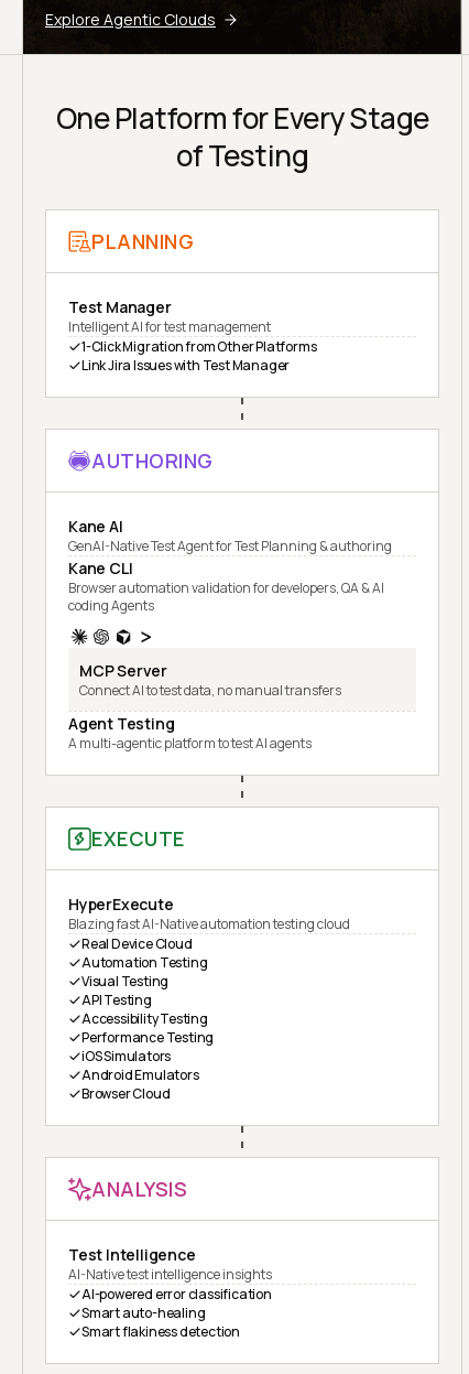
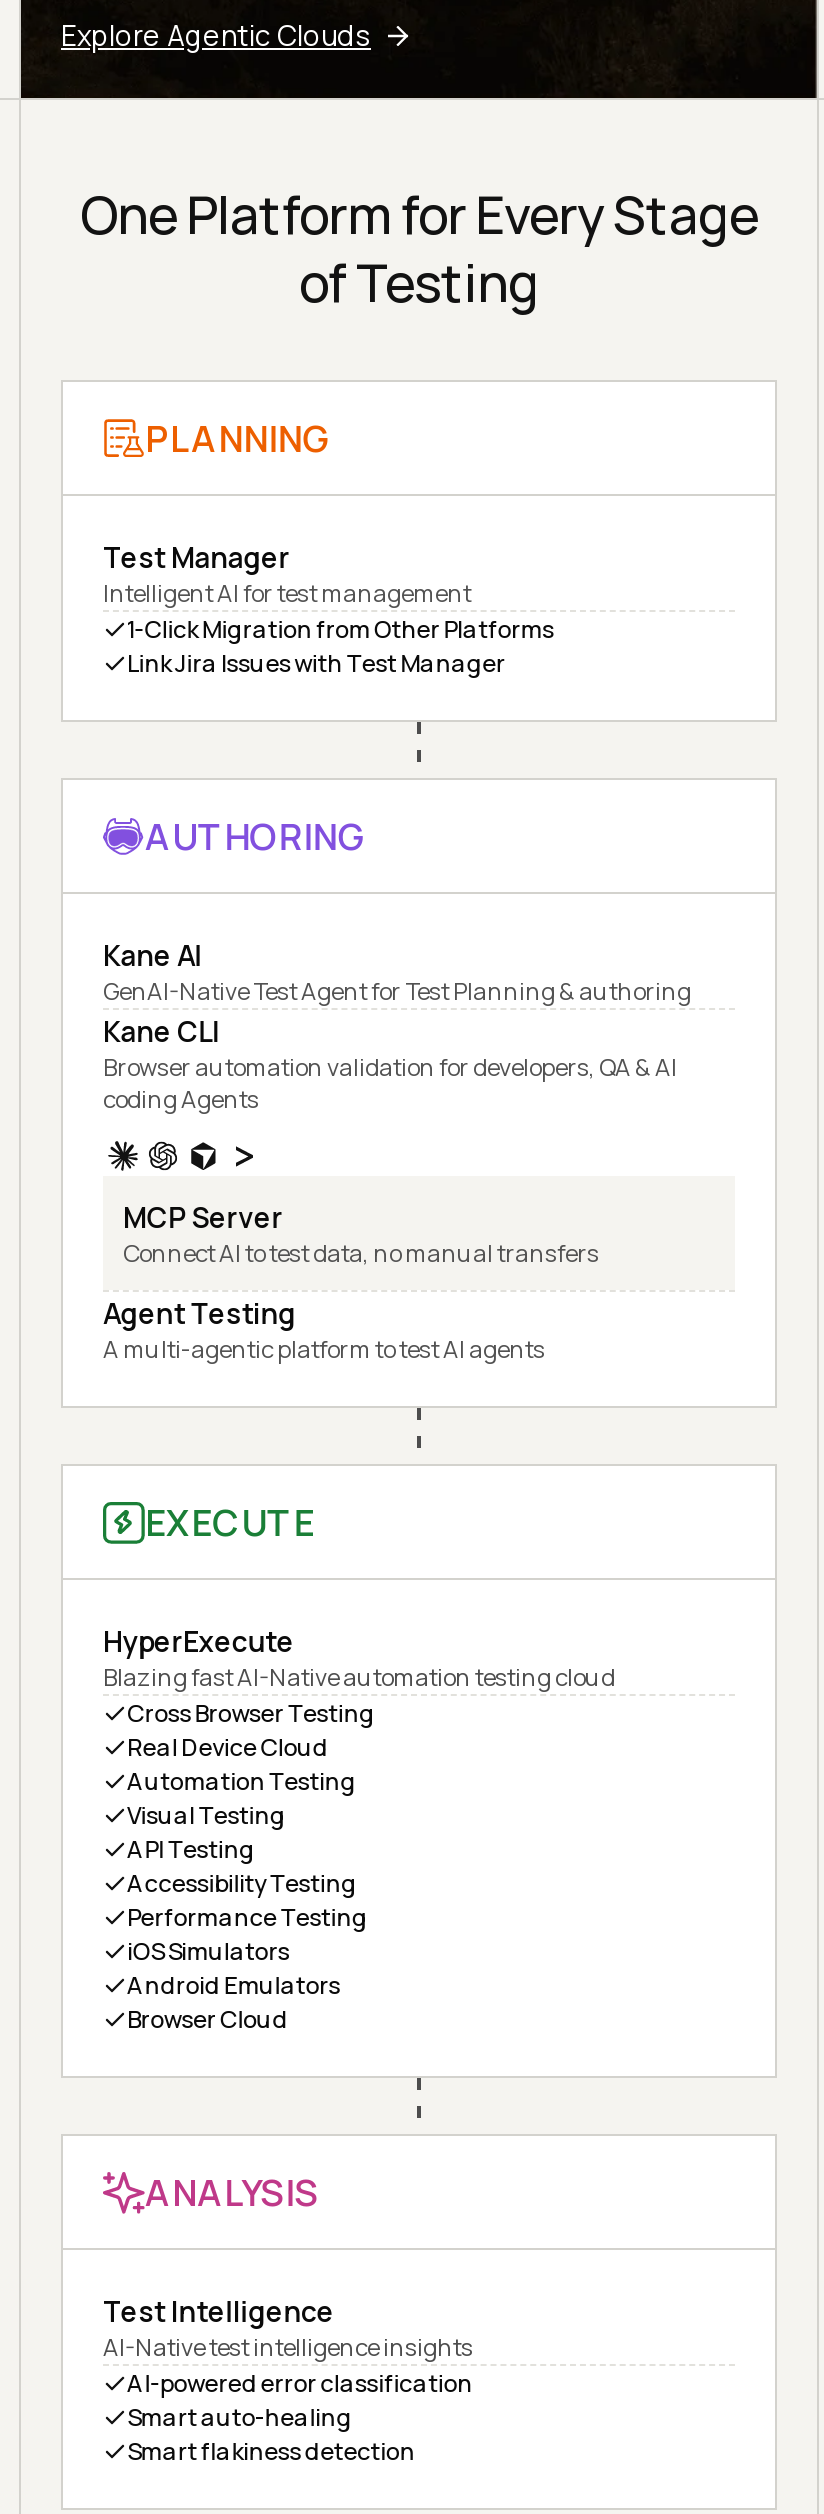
none -> [127,1696,375,1730] Cross Browser Testing

